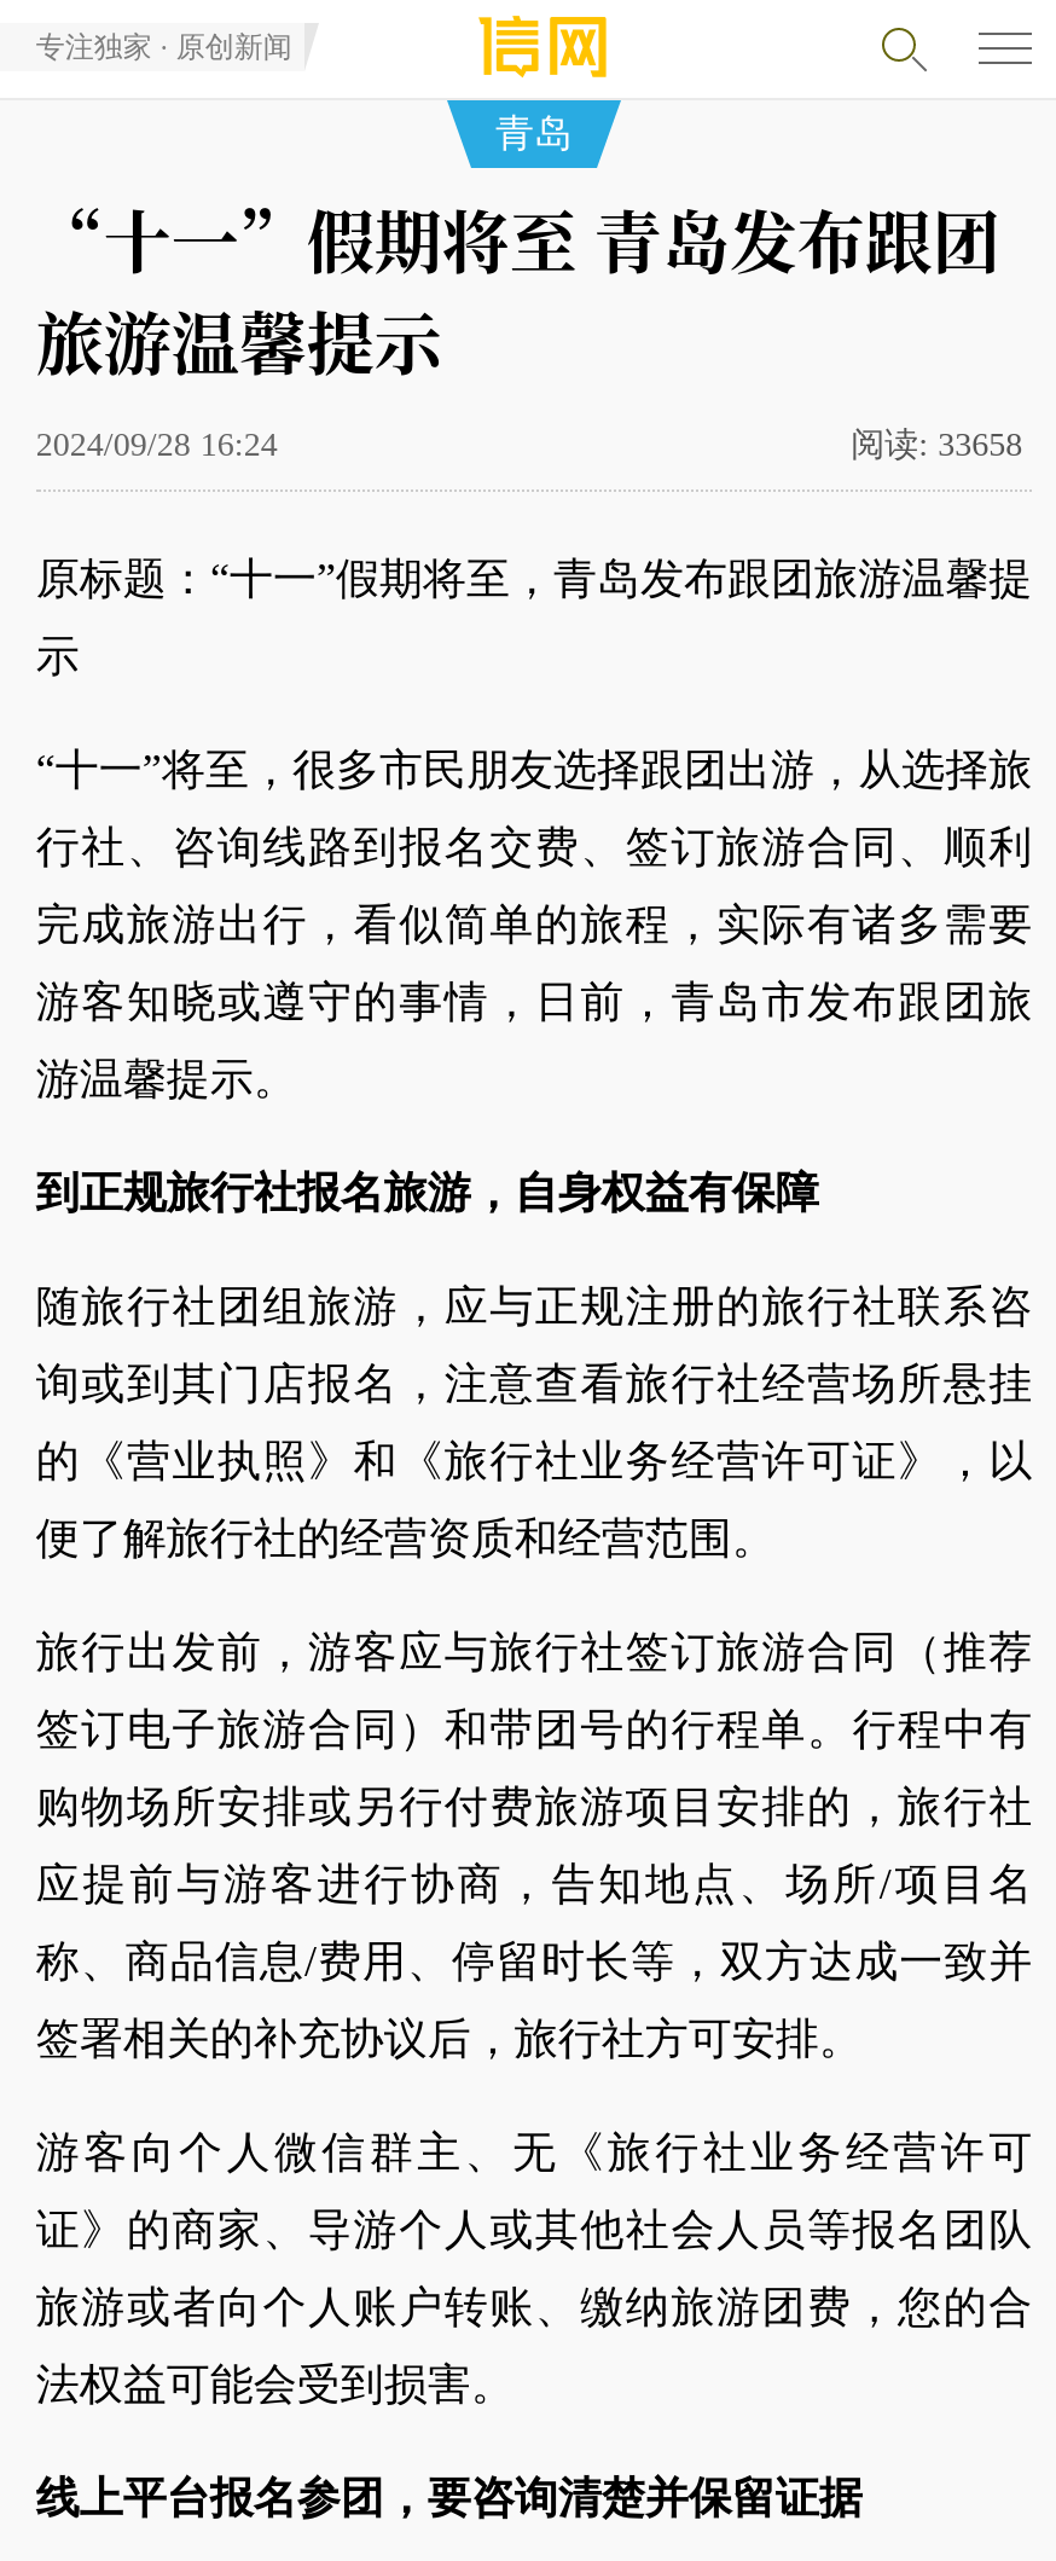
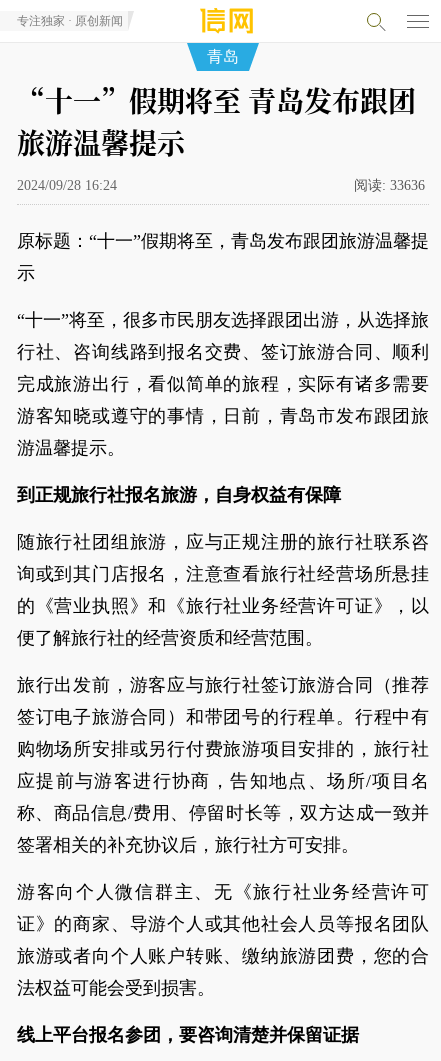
[851,427,1022,463] 阅读: 33658 -> [354,178,425,193] 阅读: 33636

